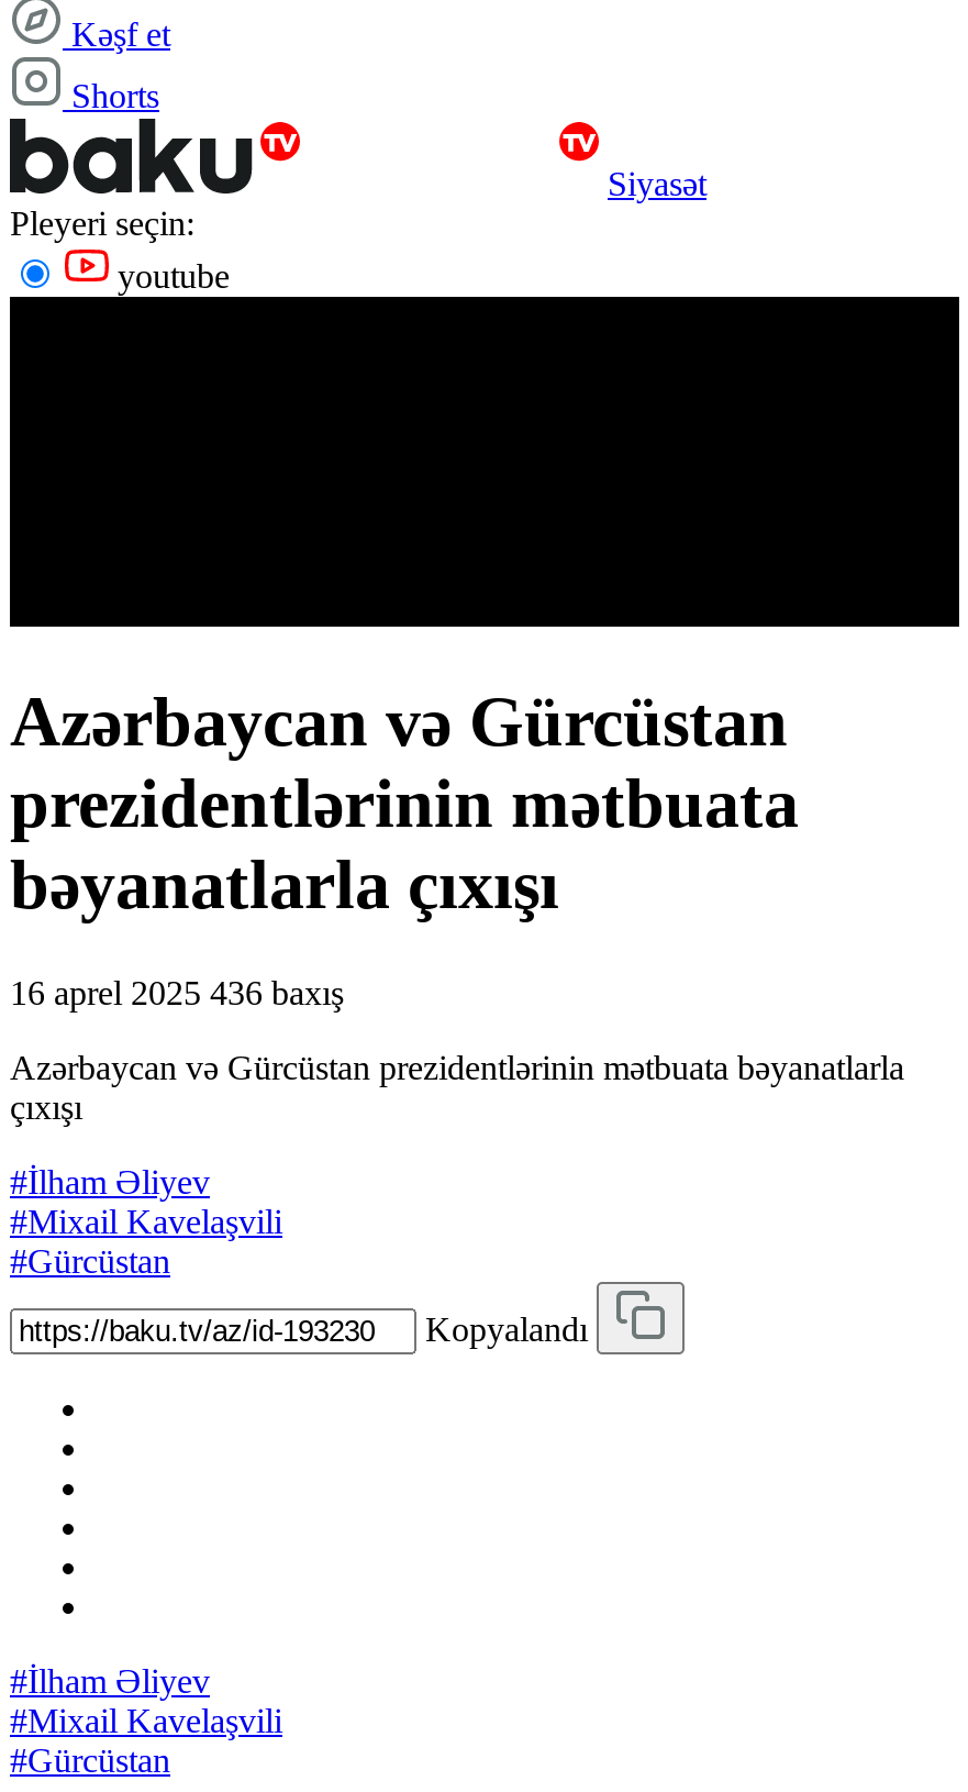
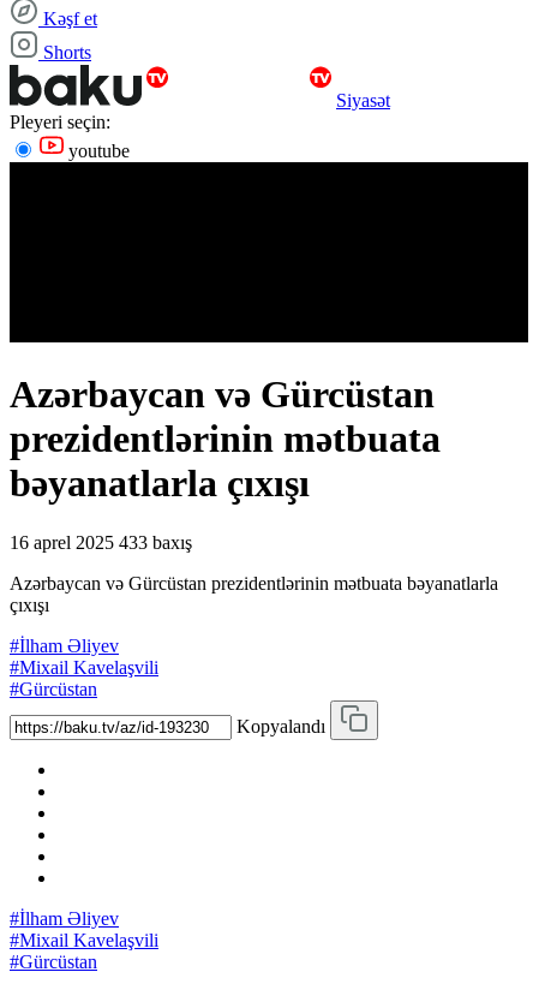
[10,974,344,1011] 16 aprel 2025 436 baxış -> [10,532,192,553] 16 aprel 2025 433 baxış

